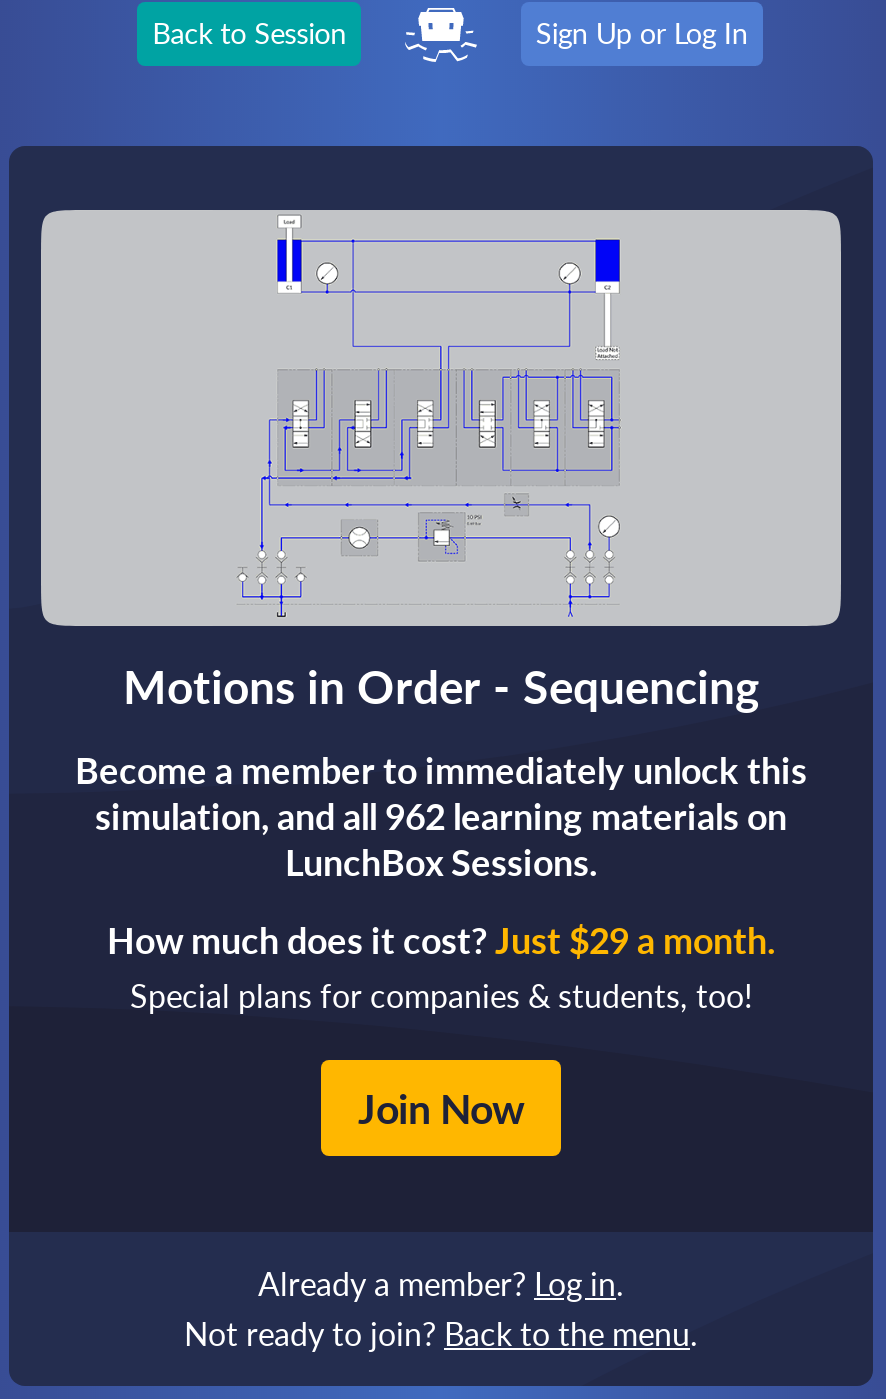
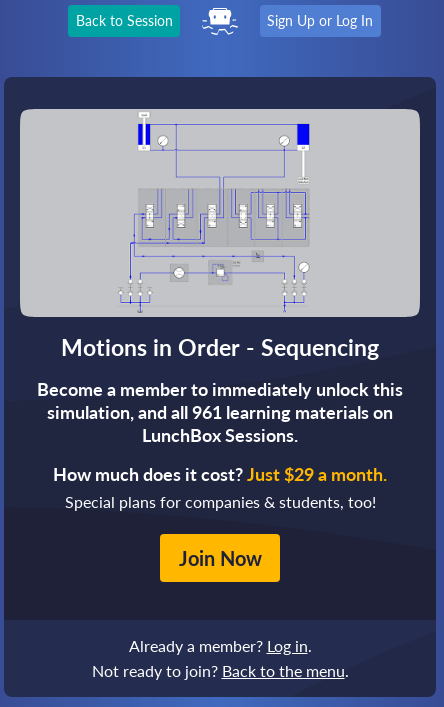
[95,795,787,839] simulation, and all 962 learning materials on -> [47,401,393,423] simulation, and all 961 learning materials on

